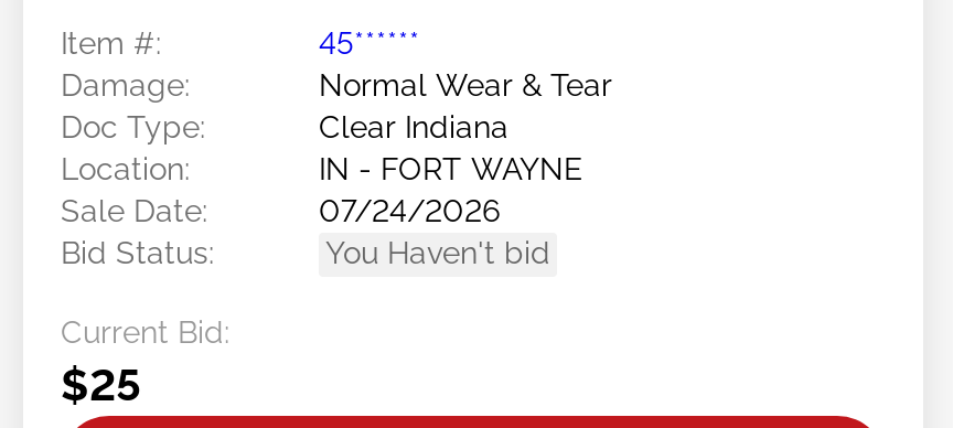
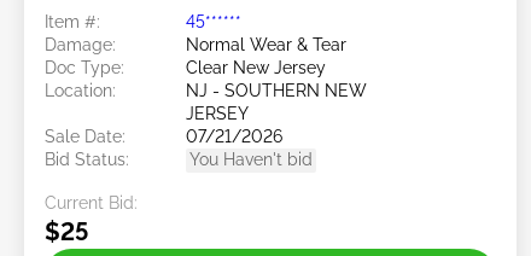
[319,109,508,144] Clear Indiana -> [186,58,326,78] Clear New Jersey
[319,151,583,186] IN - FORT WAYNE -> [186,81,367,124] NJ - SOUTHERN NEW | JERSEY
[319,193,500,228] 07/24/2026 -> [186,127,282,147] 07/21/2026

